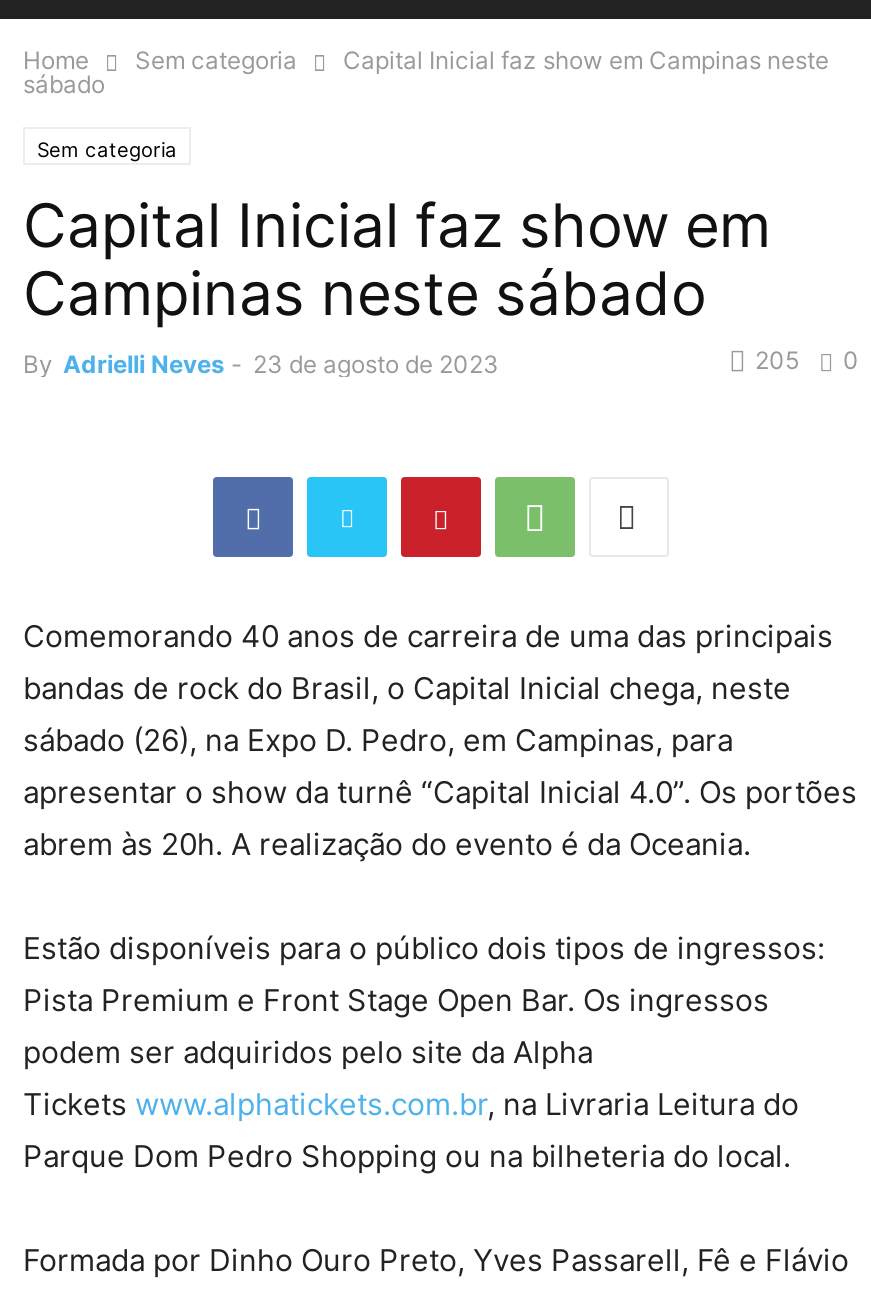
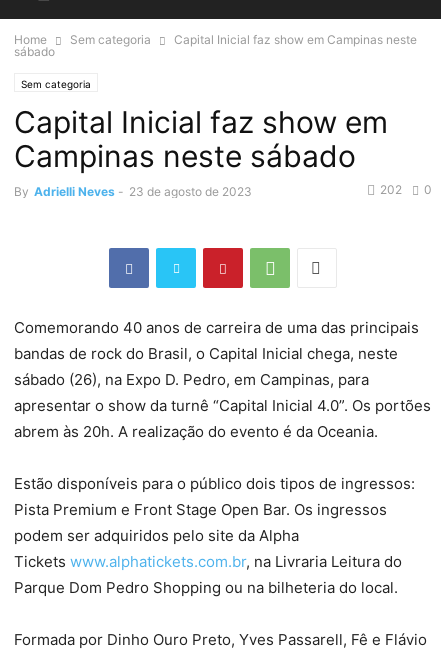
[755,345,859,375] 205 0 -> [380,182,432,197] 202 0

